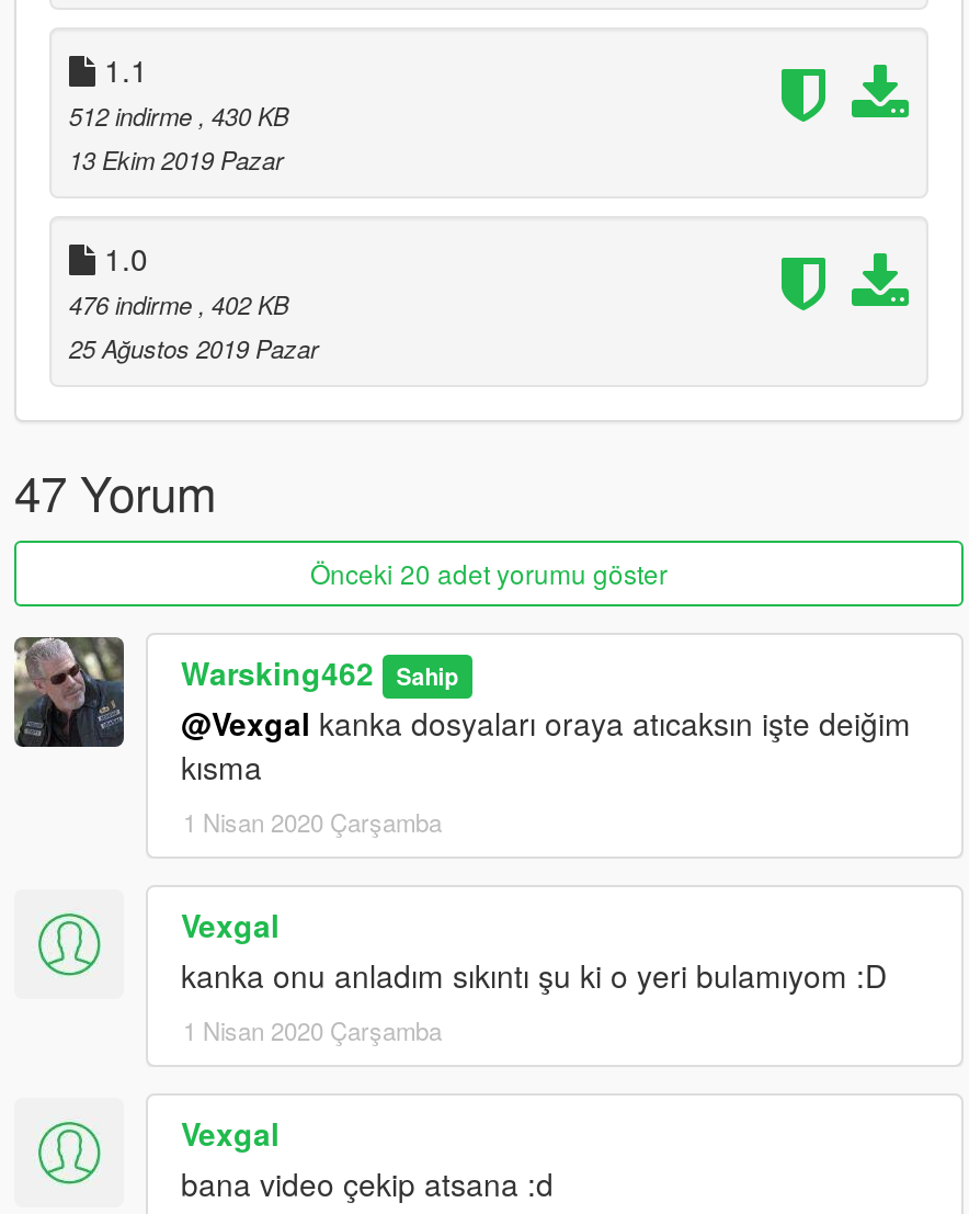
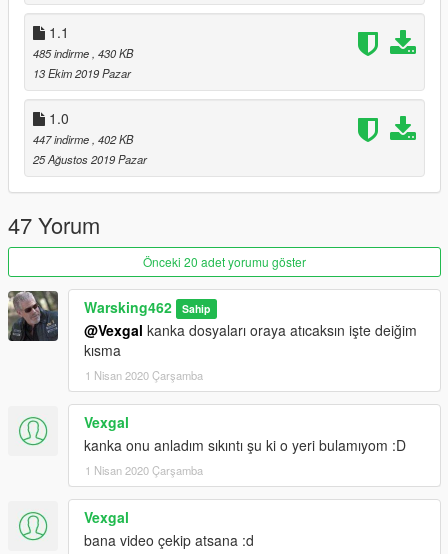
[69,98,288,133] 512 indirme, 430 KB -> [33,45,133,61] 485 indirme, 430 KB
[69,287,288,322] 476 indirme, 402 KB -> [33,131,133,147] 447 indirme, 402 KB

